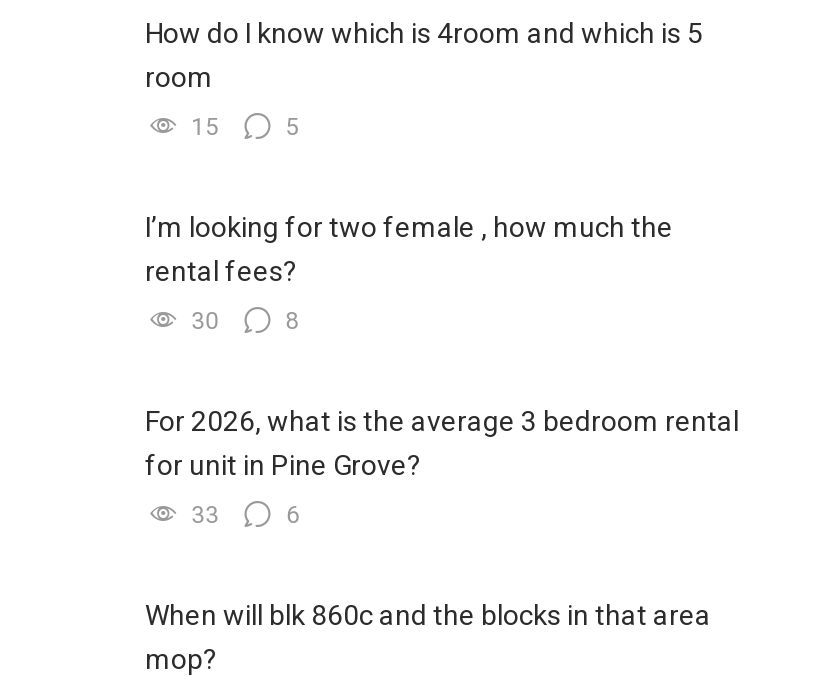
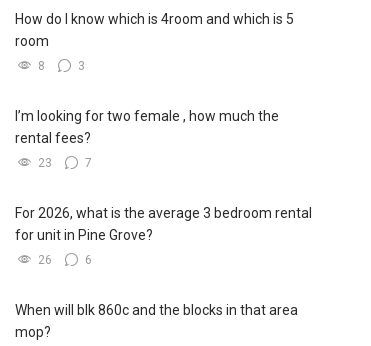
[191,113,219,141] 15 -> [38,59,45,73] 8
[286,113,300,141] 5 -> [78,59,85,73] 3
[191,307,219,335] 30 -> [38,156,52,170] 23
[286,307,300,335] 8 -> [85,156,92,170] 7
[191,501,219,529] 33 -> [38,253,52,267] 26

